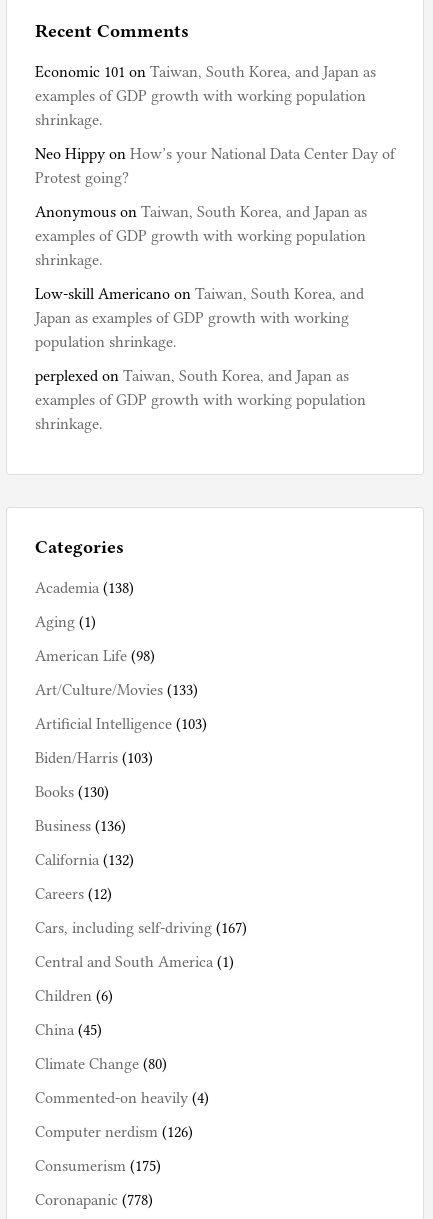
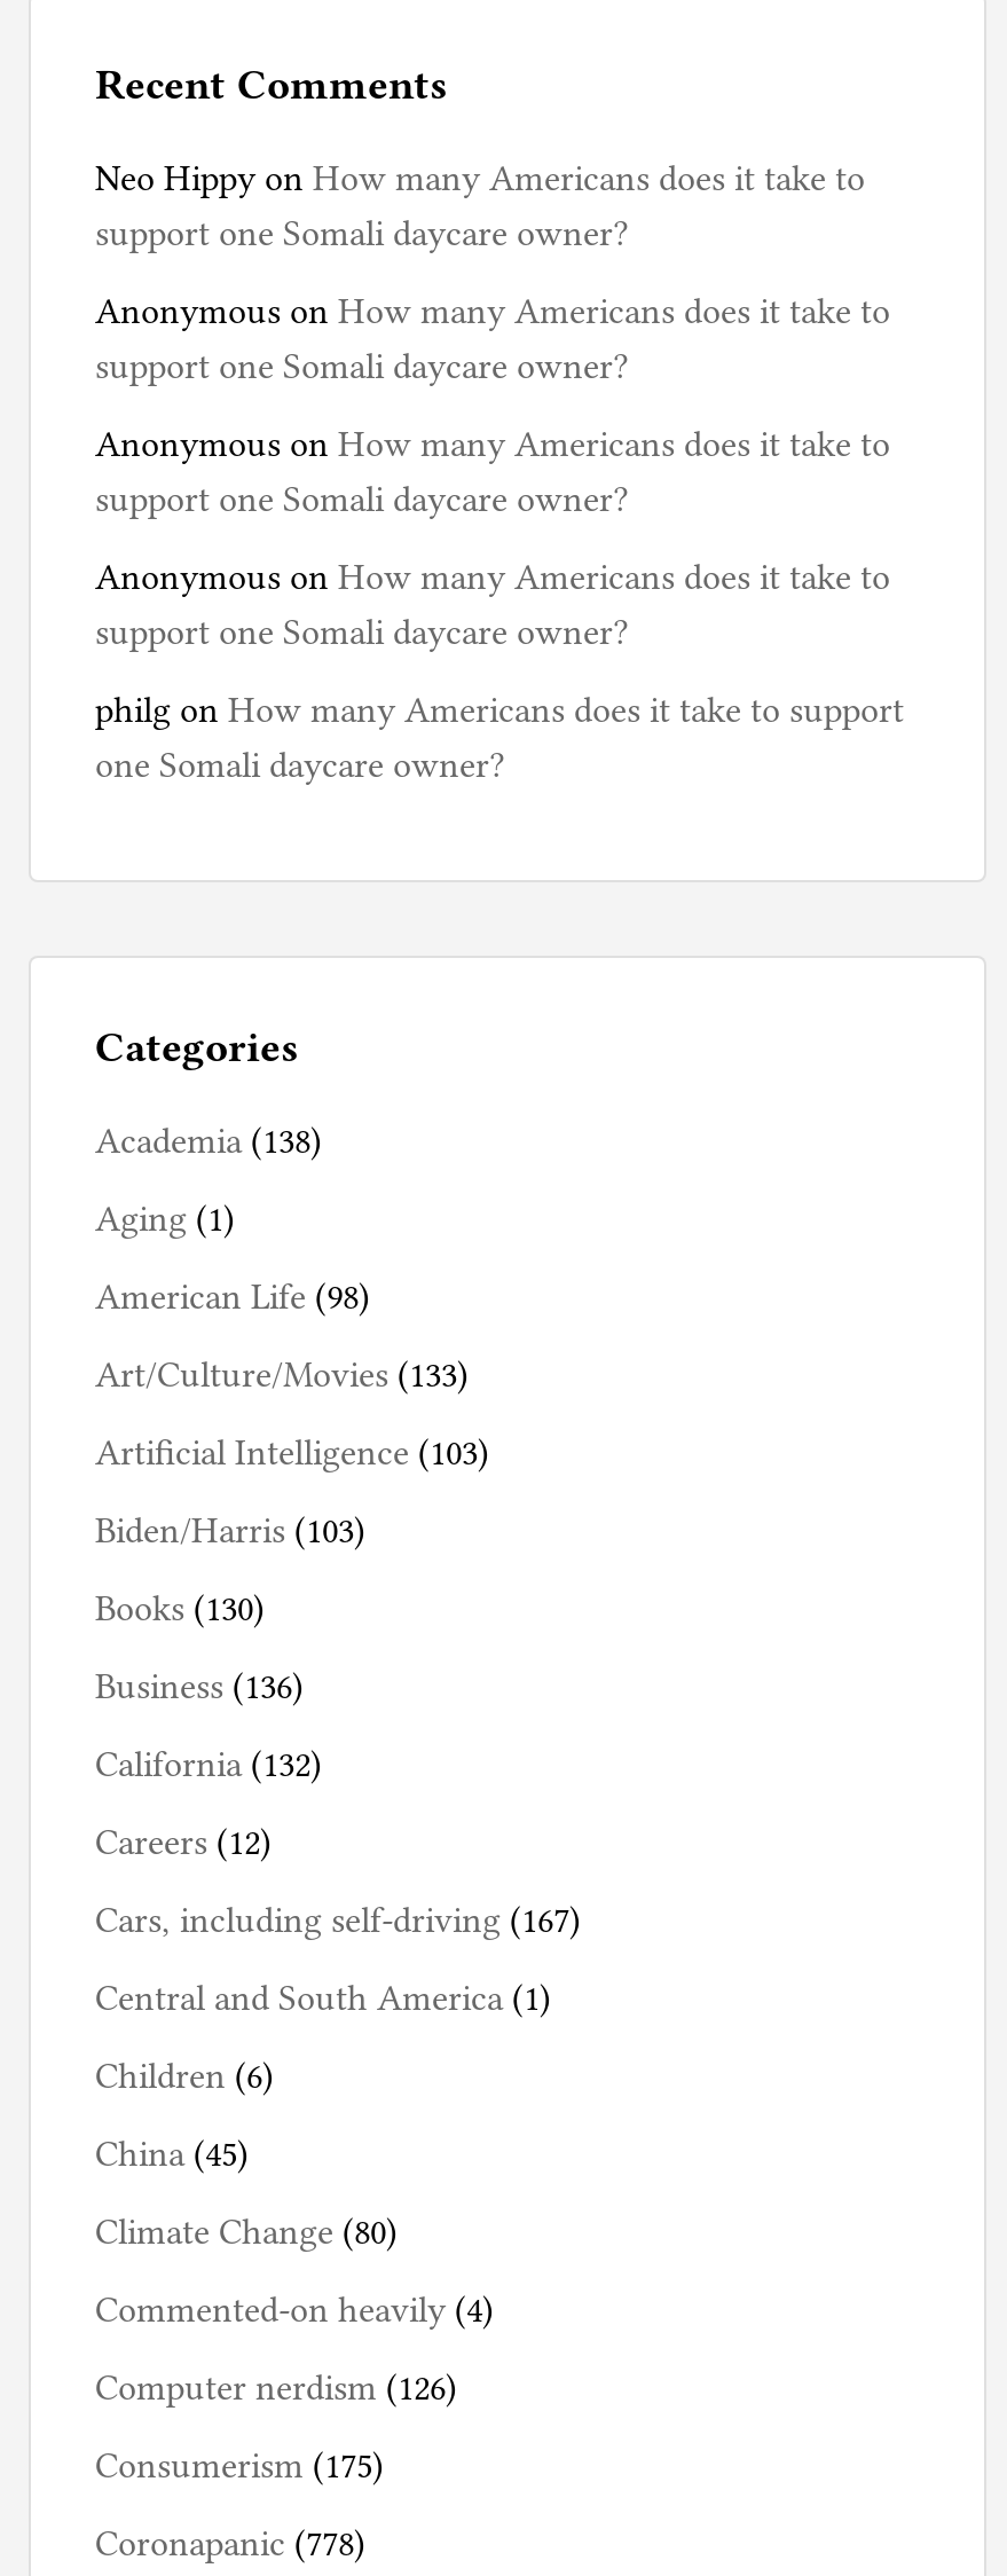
[35,63,376,129] Economic 101 on Taiwan, South Korea, and Japan as | examples of GDP growth with working population | shrinkage. -> [95,158,865,254] Neo Hippy on How many Americans does it take to | support one Somali daycare owner?
[35,145,395,187] Neo Hippy on How’s your National Data Center Day of | Protest going? -> [95,291,890,387] Anonymous on How many Americans does it take to | support one Somali daycare owner?
[35,203,367,269] Anonymous on Taiwan, South Korea, and Japan as | examples of GDP growth with working population | shrinkage. -> [95,424,890,520] Anonymous on How many Americans does it take to | support one Somali daycare owner?
[35,285,364,351] Low-skill Americano on Taiwan, South Korea, and | Japan as examples of GDP growth with working | population shrinkage. -> [95,557,890,653] Anonymous on How many Americans does it take to | support one Somali daycare owner?
[35,367,366,433] perplexed on Taiwan, South Korea, and Japan as | examples of GDP growth with working population | shrinkage. -> [95,690,904,786] philg on How many Americans does it take to support | one Somali daycare owner?

